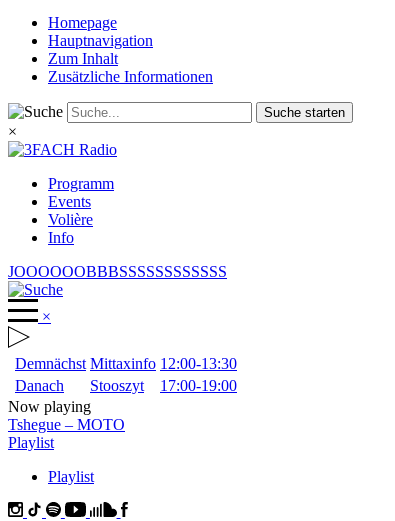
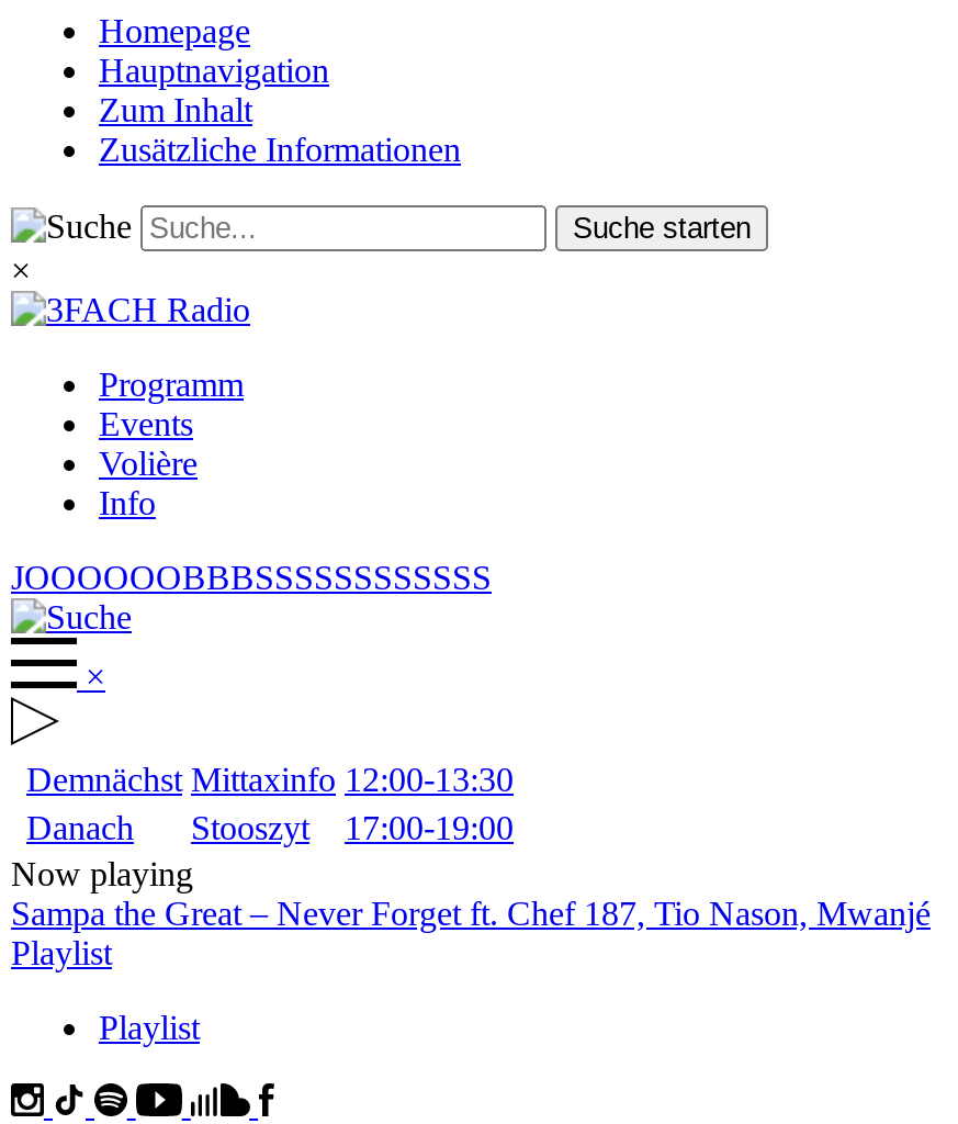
[8,416,125,433] Tshegue – MOTO -> [11,894,931,931] Sampa the Great – Never Forget ft. Chef 187, Tio Nason, Mwanjé

